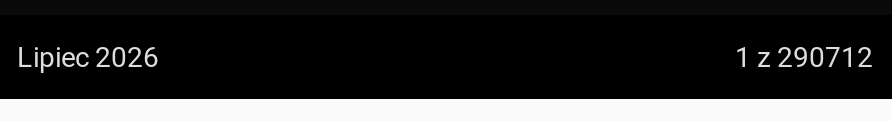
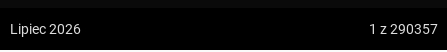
[735,41,873,73] 1 z 290712 -> [369,21,438,37] 1 z 290357

